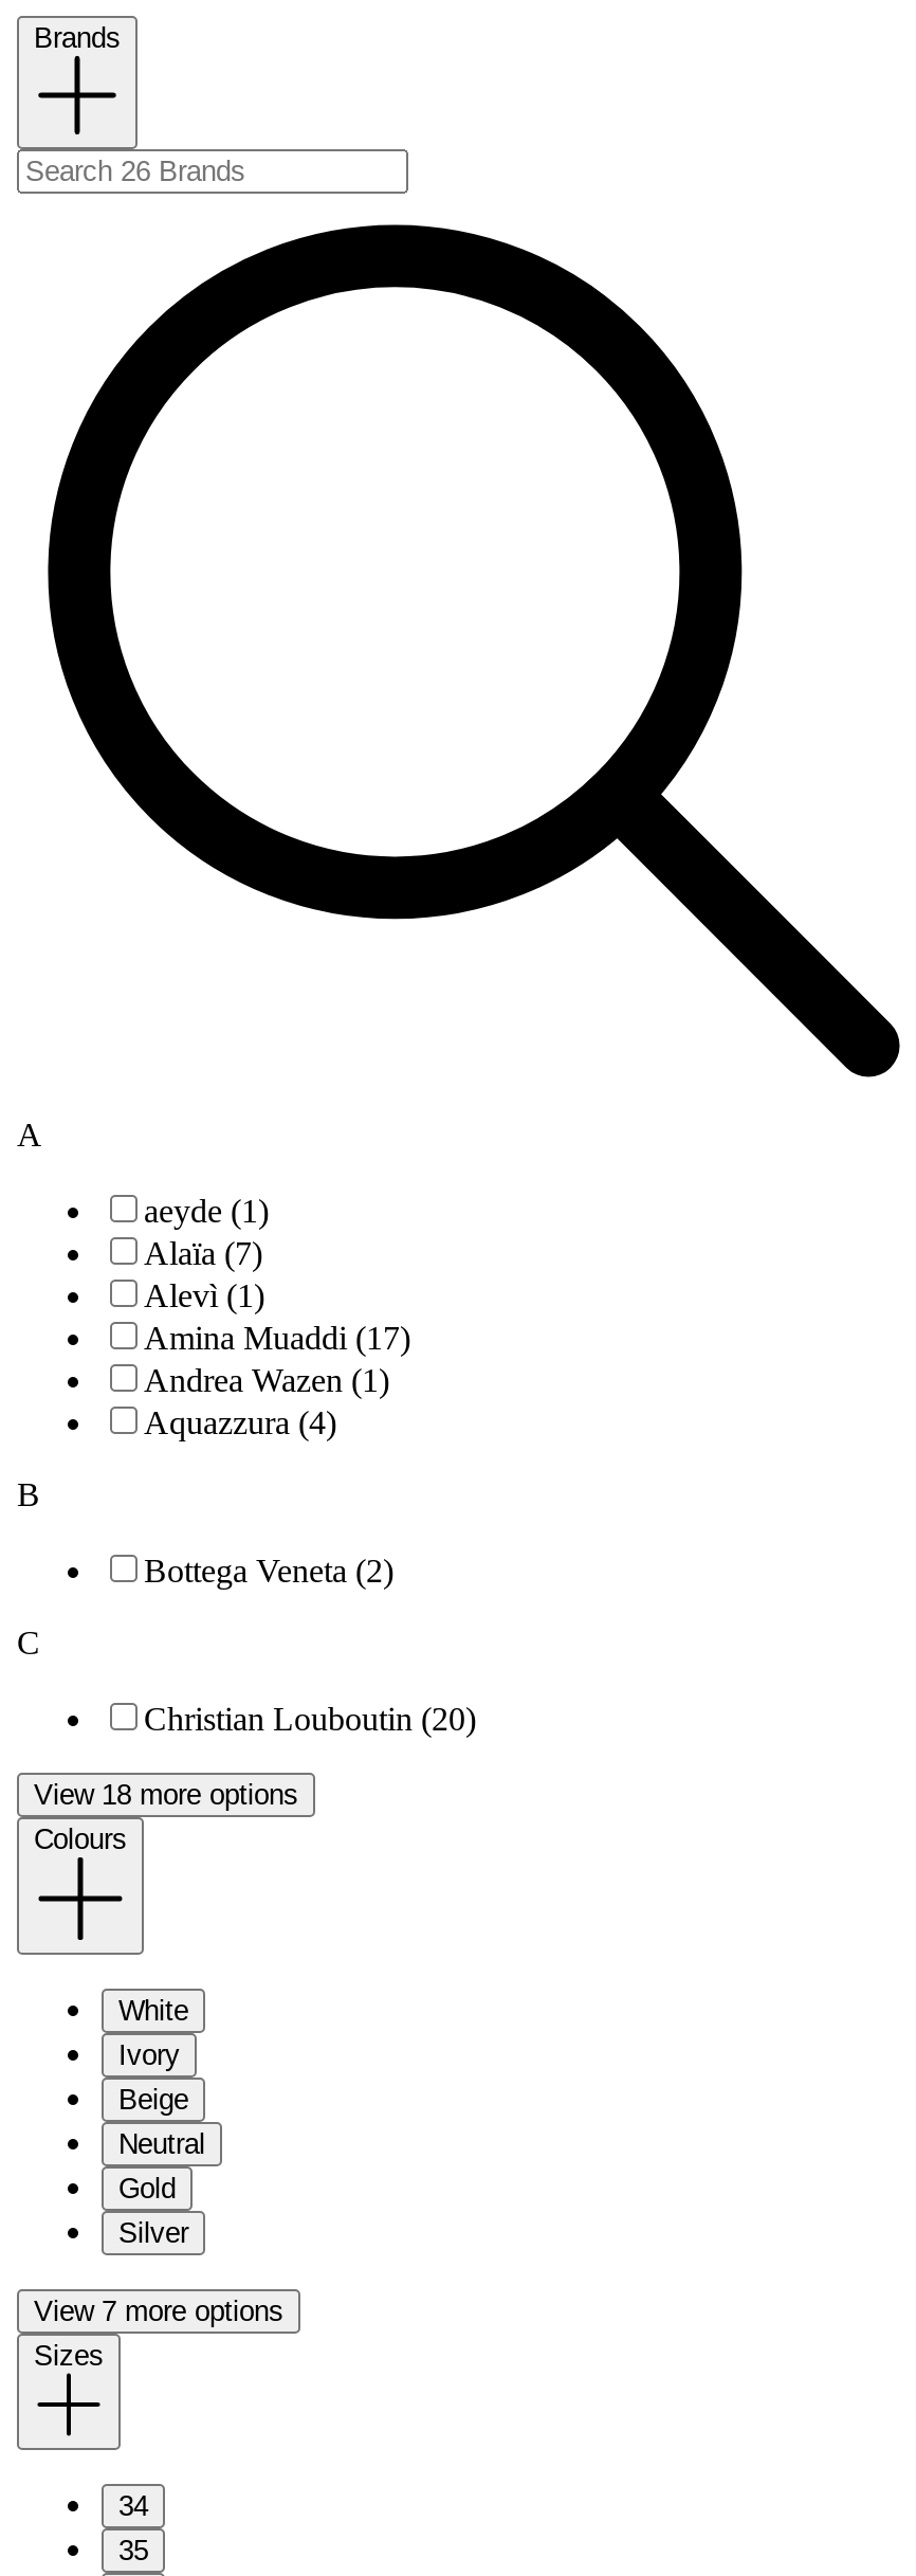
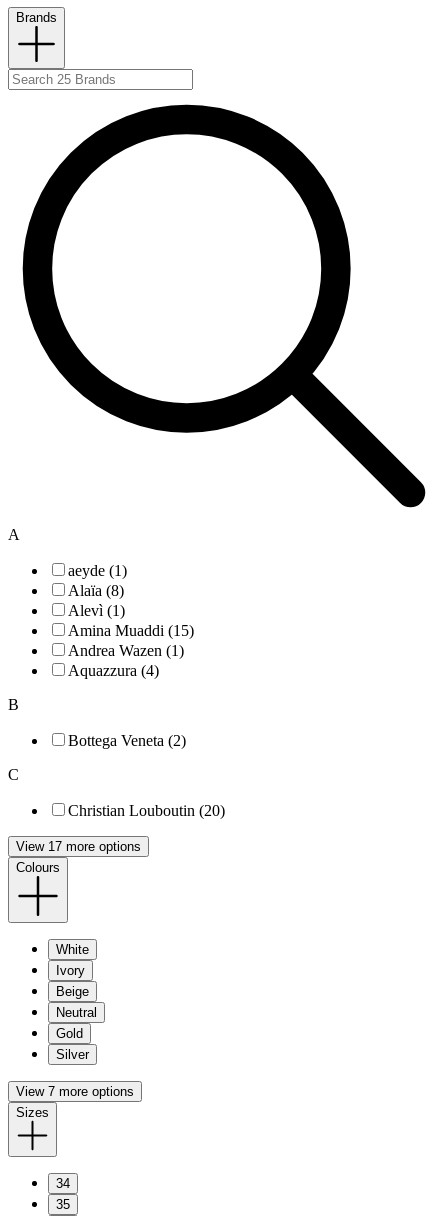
[144,1235,262,1271] Alaïa (7) -> [68,582,124,599] Alaïa (8)
[144,1319,410,1355] Amina Muaddi (17) -> [68,622,194,639] Amina Muaddi (15)
[34,1779,298,1810] View 18 more options -> [16,839,141,854] View 17 more options

